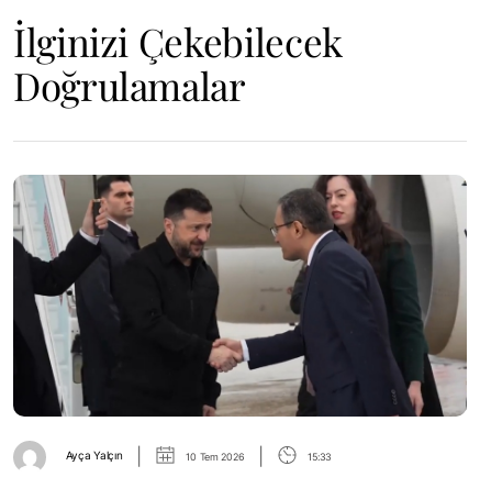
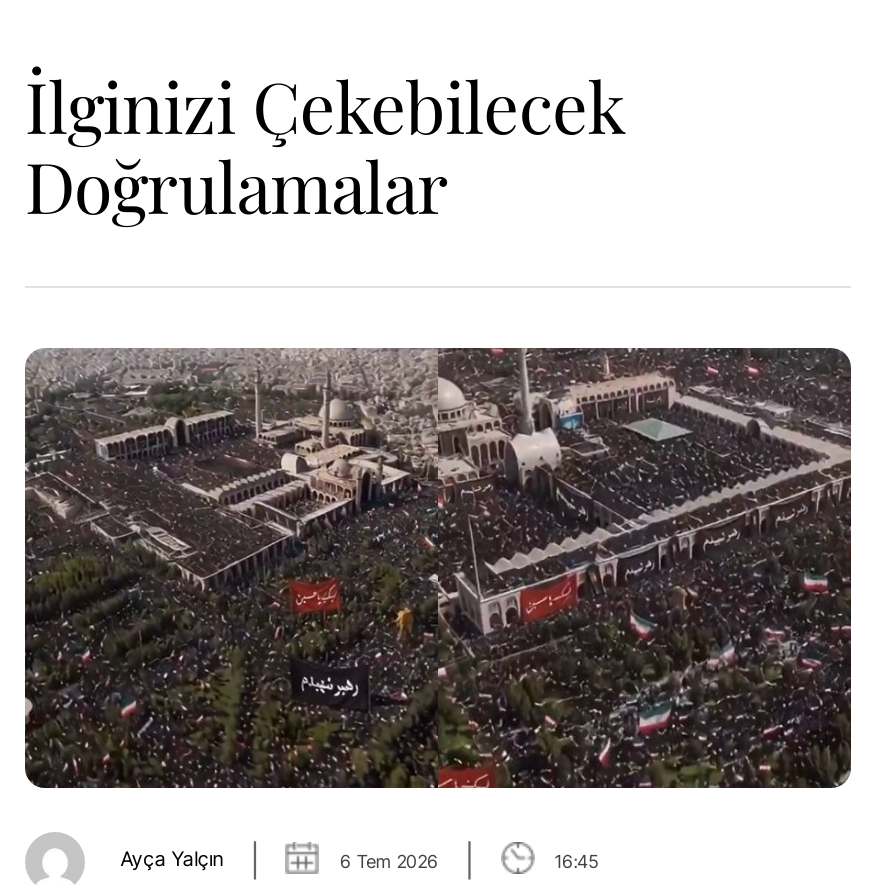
[13,175,468,462] [image] | 10 Tem 2026 -> [23,346,853,872] [image] | 6 Tem 2026
[308,450,332,462] 15:33 -> [554,850,598,872] 16:45

